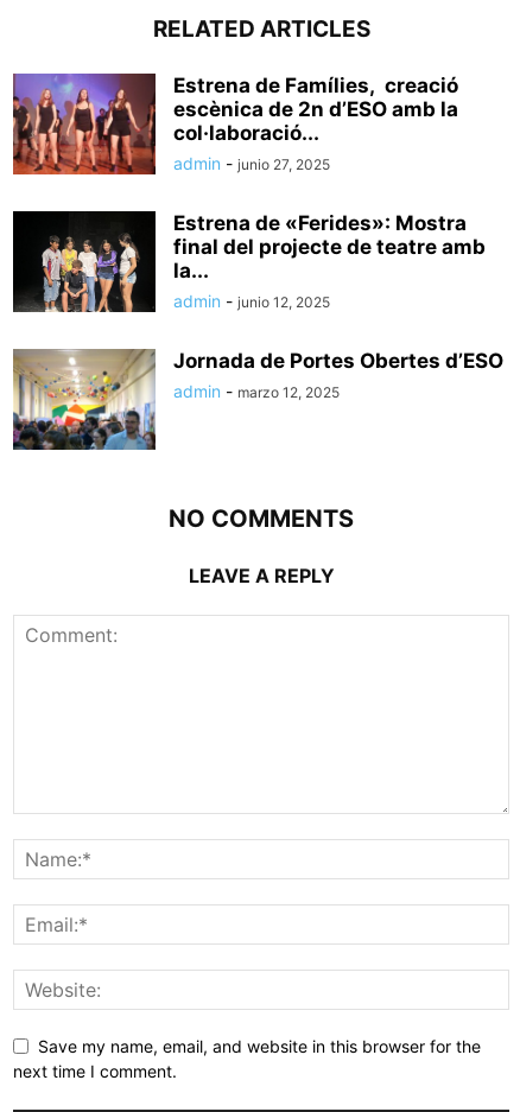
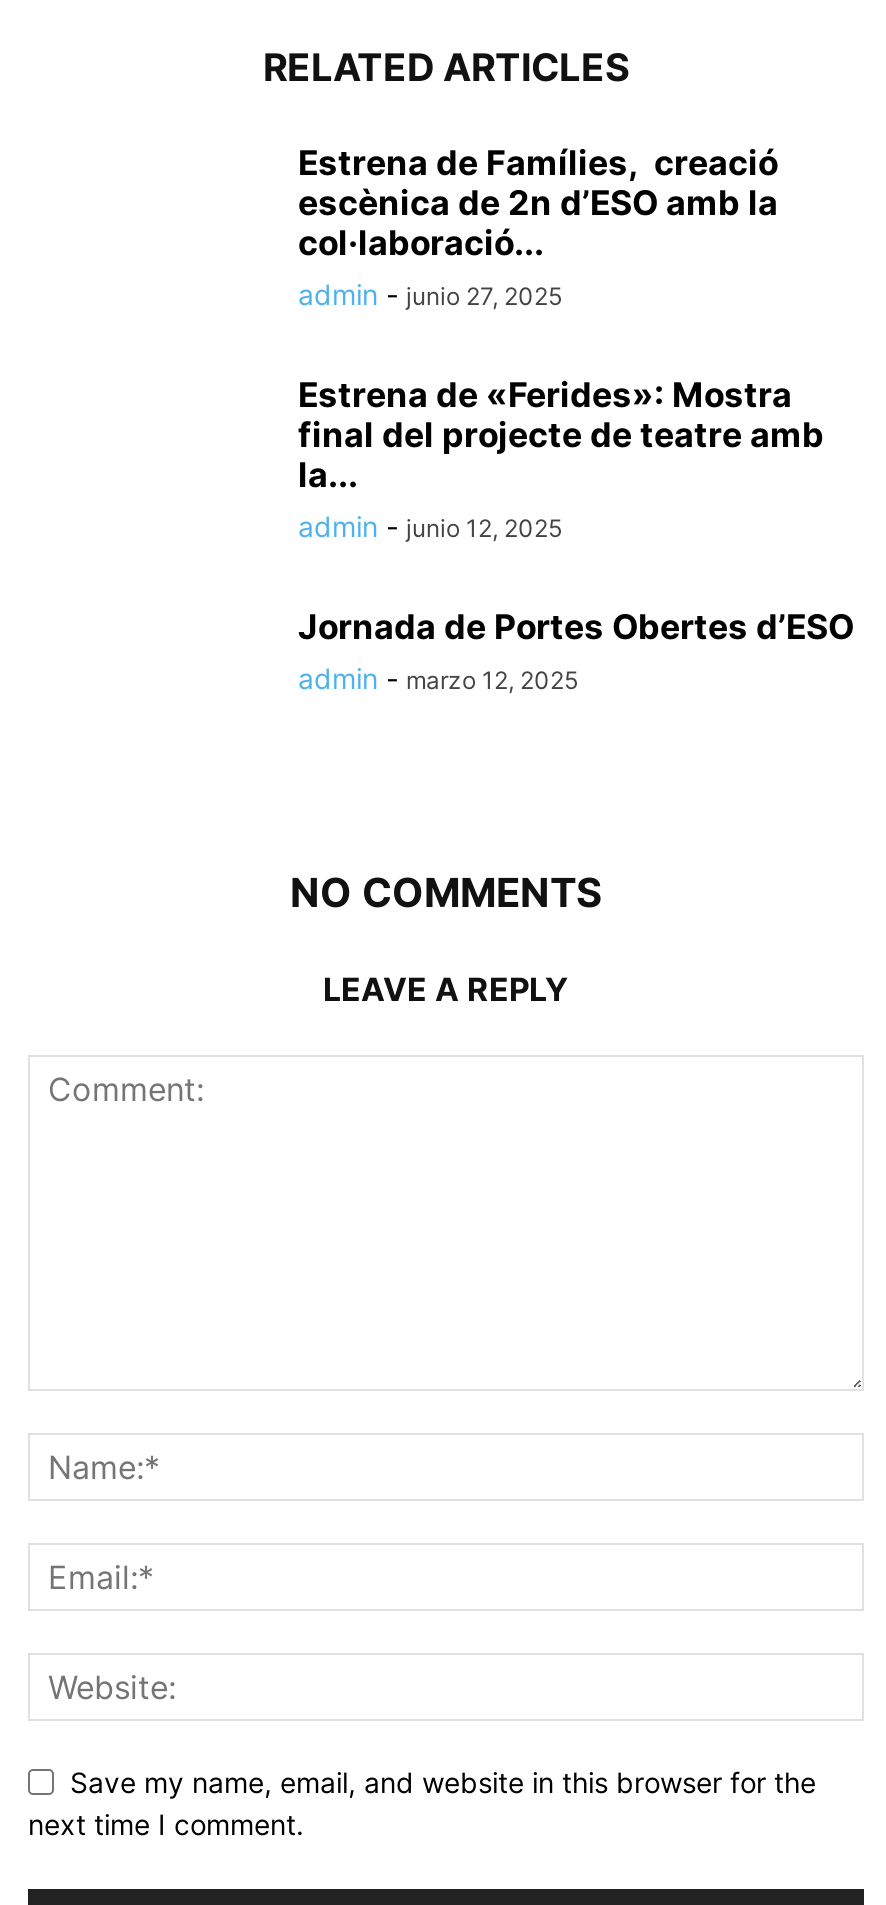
[12,72,157,176] [image] -> none
[12,210,157,313] [image] -> none
[12,348,157,451] [image] -> none

